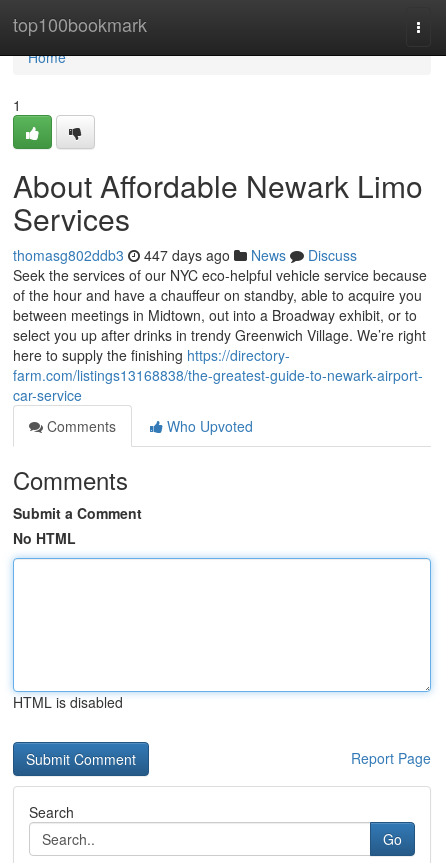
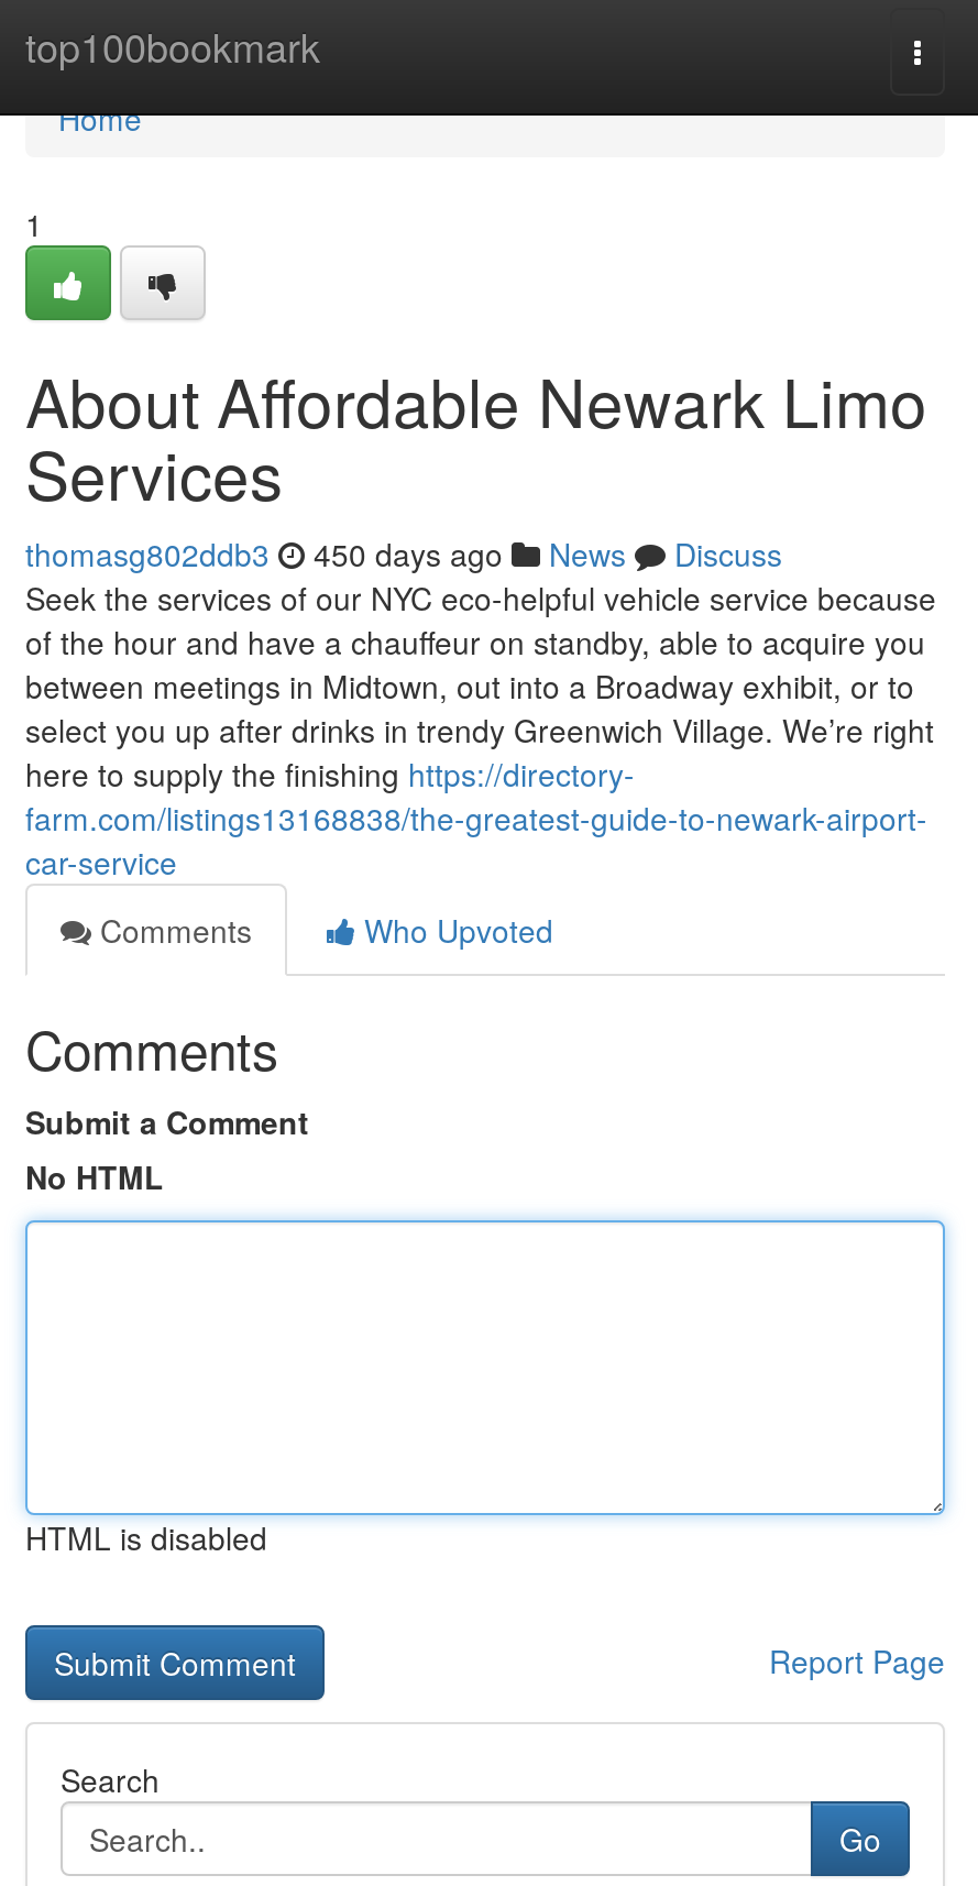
[13,245,357,265] thomasg802ddb3 447 days ago News Discuss -> [25,531,782,575] thomasg802ddb3 450 days ago News Discuss

